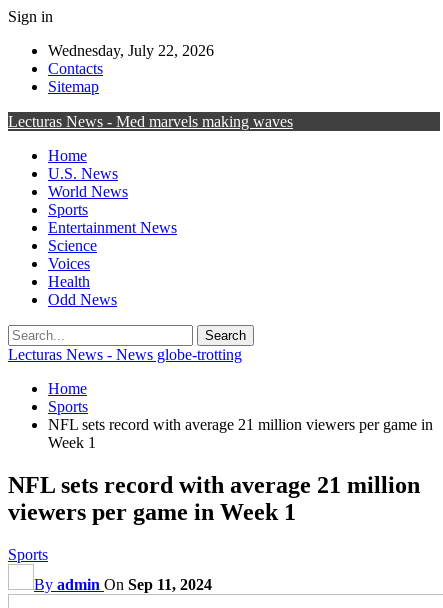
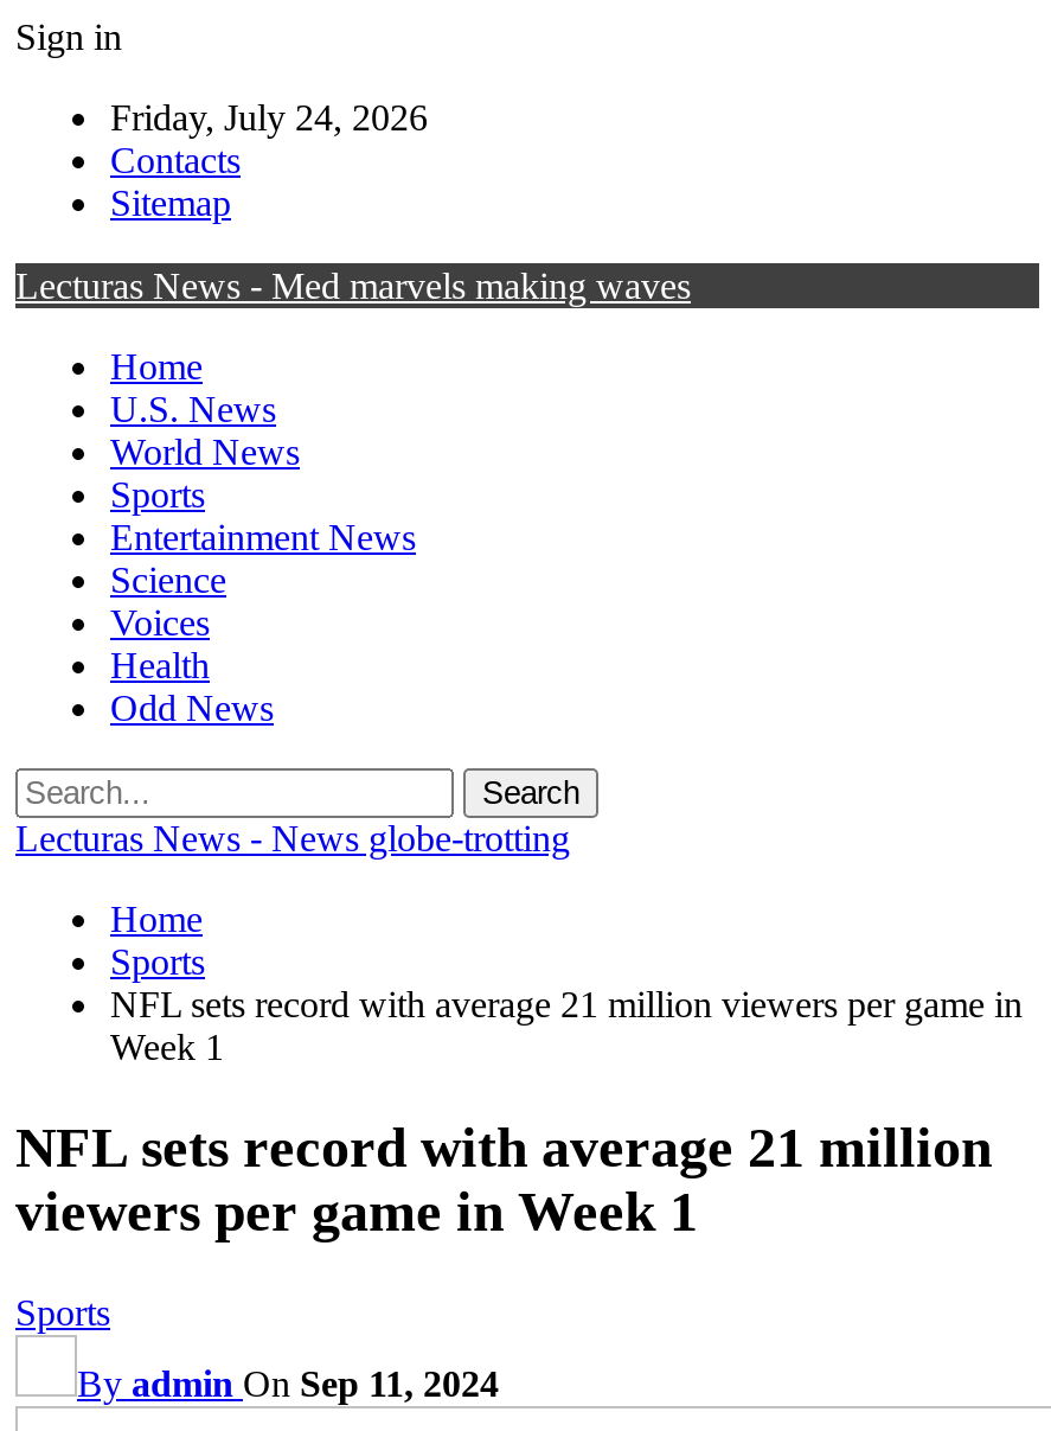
[48,42,214,59] Wednesday, July 22, 2026 -> [110,97,428,138] Friday, July 24, 2026

